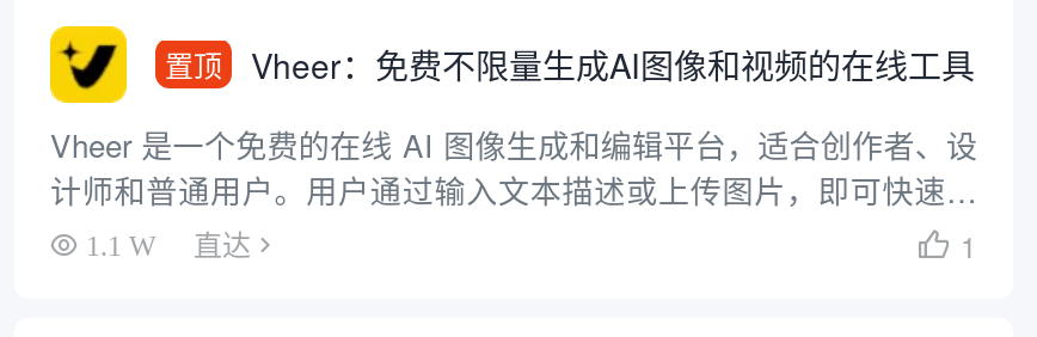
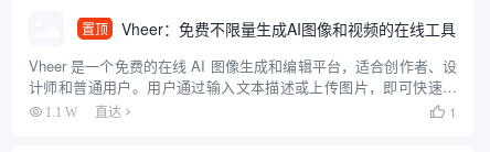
[48,24,129,105] [image] -> none

